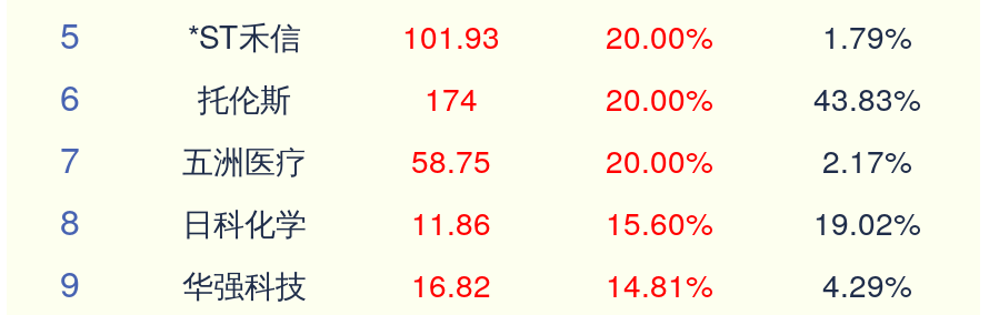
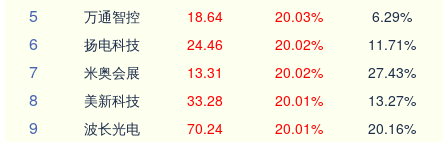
[188,13,911,57] *ST禾信 | 101.93 | 20.00% | 1.79% -> [84,6,412,26] 万通智控 | 18.64 | 20.03% | 6.29%
[198,75,920,119] 托伦斯 | 174 | 20.00% | 43.83% -> [84,34,416,54] 扬电科技 | 24.46 | 20.02% | 11.71%
[182,137,911,181] 五洲医疗 | 58.75 | 20.00% | 2.17% -> [84,62,416,82] 米奥会展 | 13.31 | 20.02% | 27.43%
[182,199,920,244] 日科化学 | 11.86 | 15.60% | 19.02% -> [84,90,416,110] 美新科技 | 33.28 | 20.01% | 13.27%
[182,261,911,306] 华强科技 | 16.82 | 14.81% | 4.29% -> [84,118,416,138] 波长光电 | 70.24 | 20.01% | 20.16%

